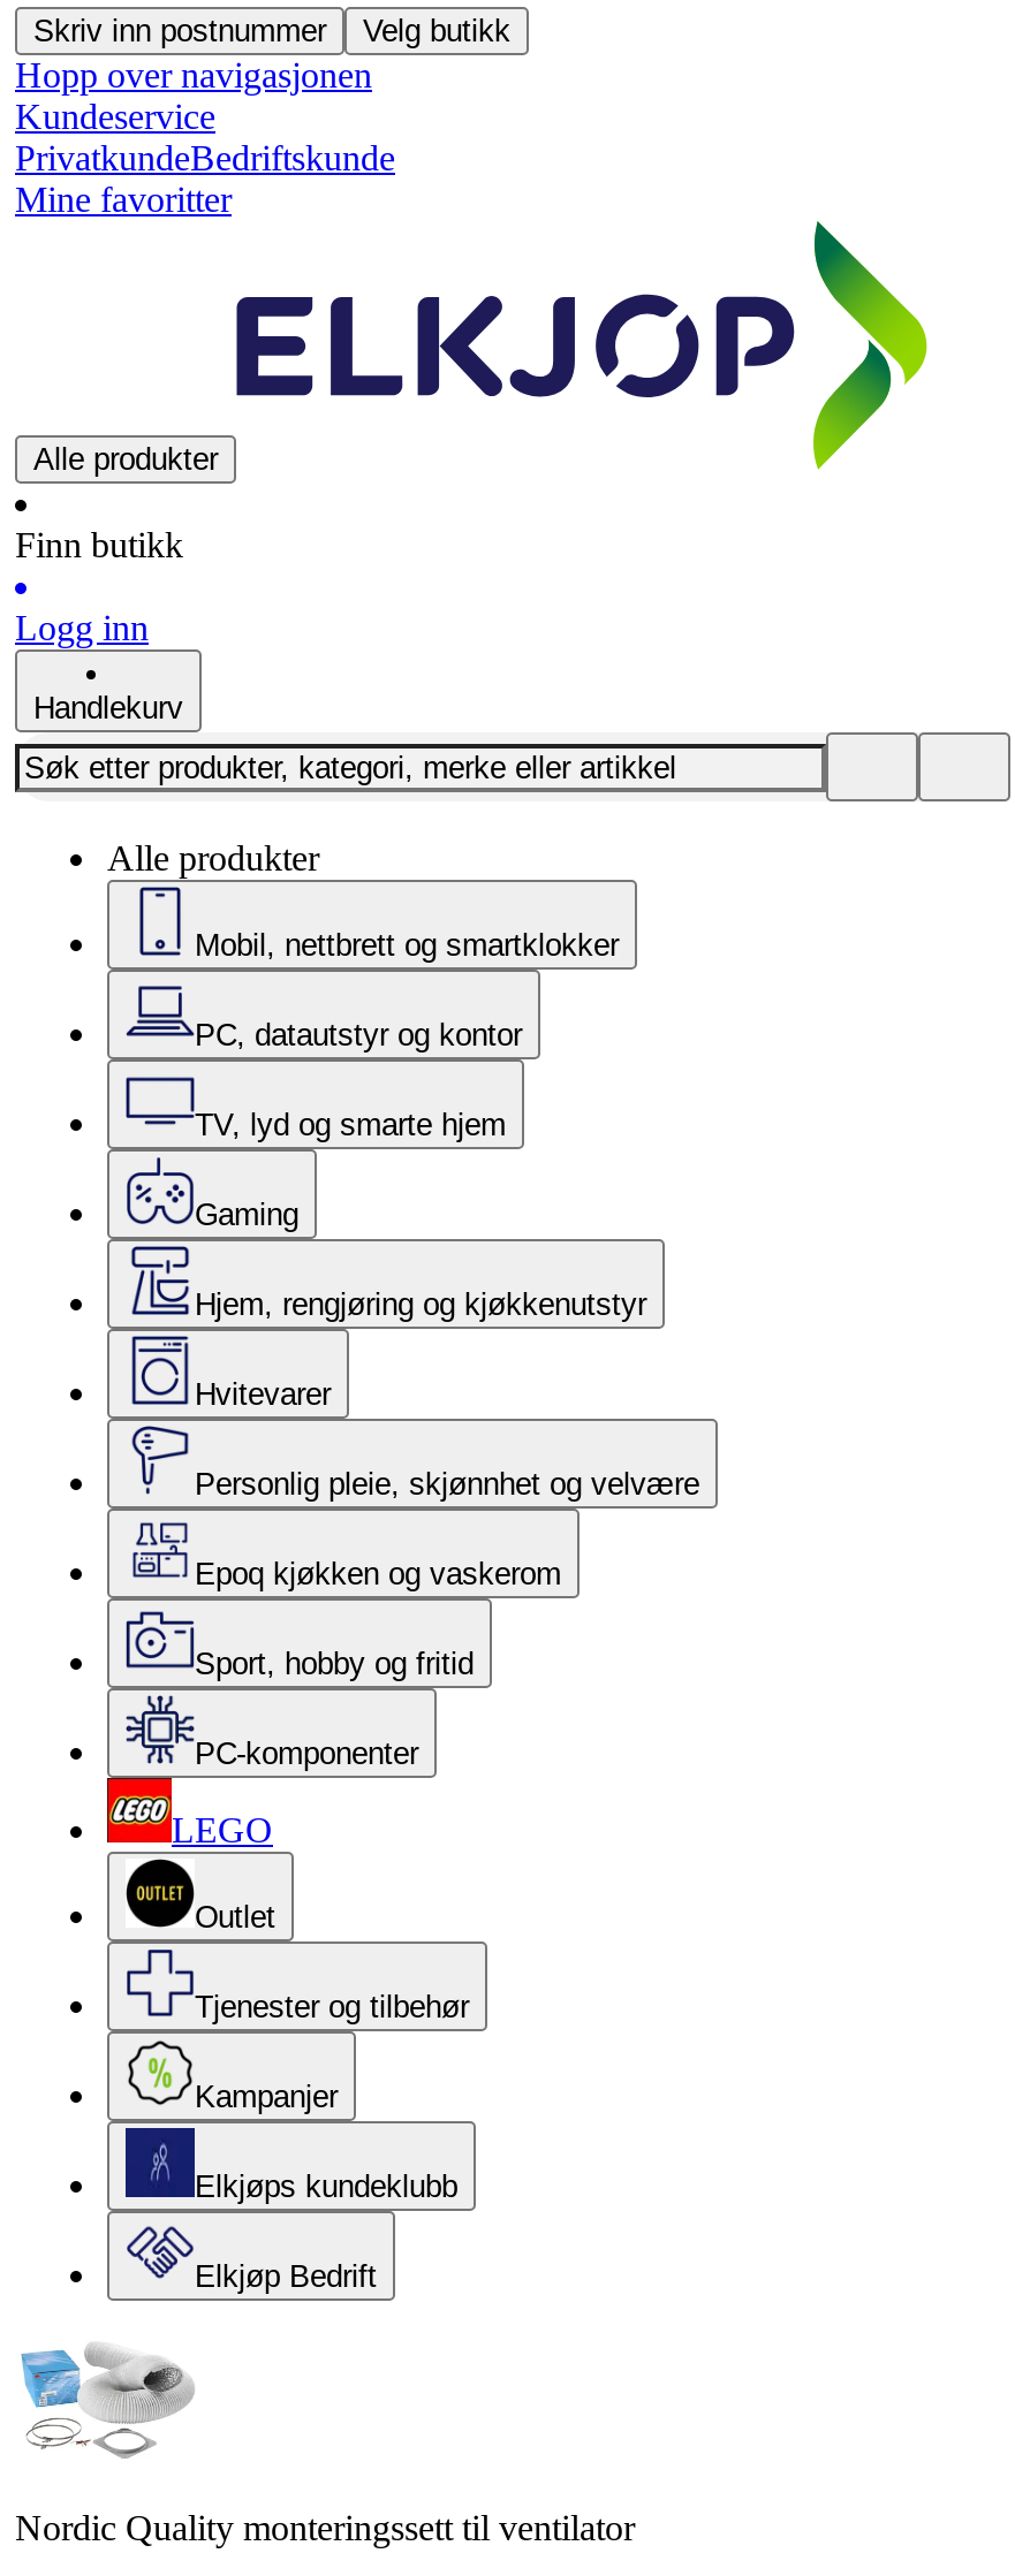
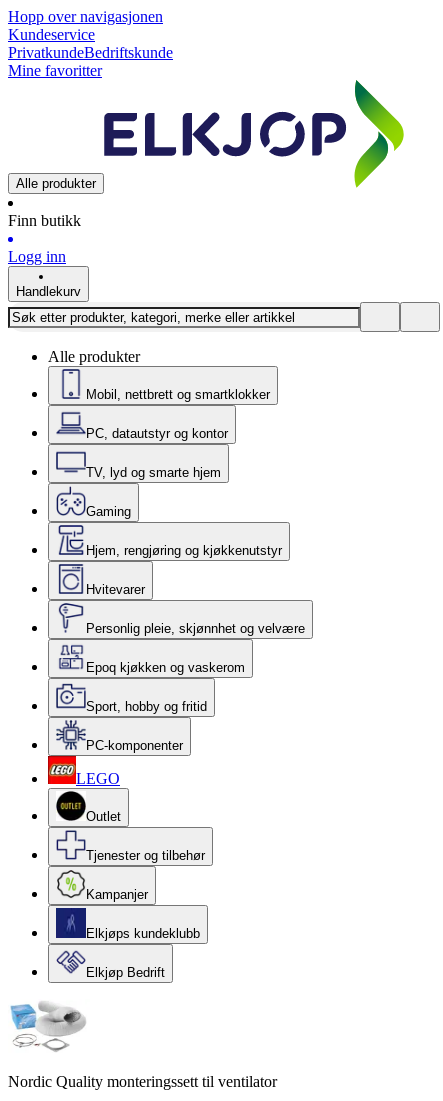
[33,14,510,48] Skriv inn postnummer | Velg butikk -> none

